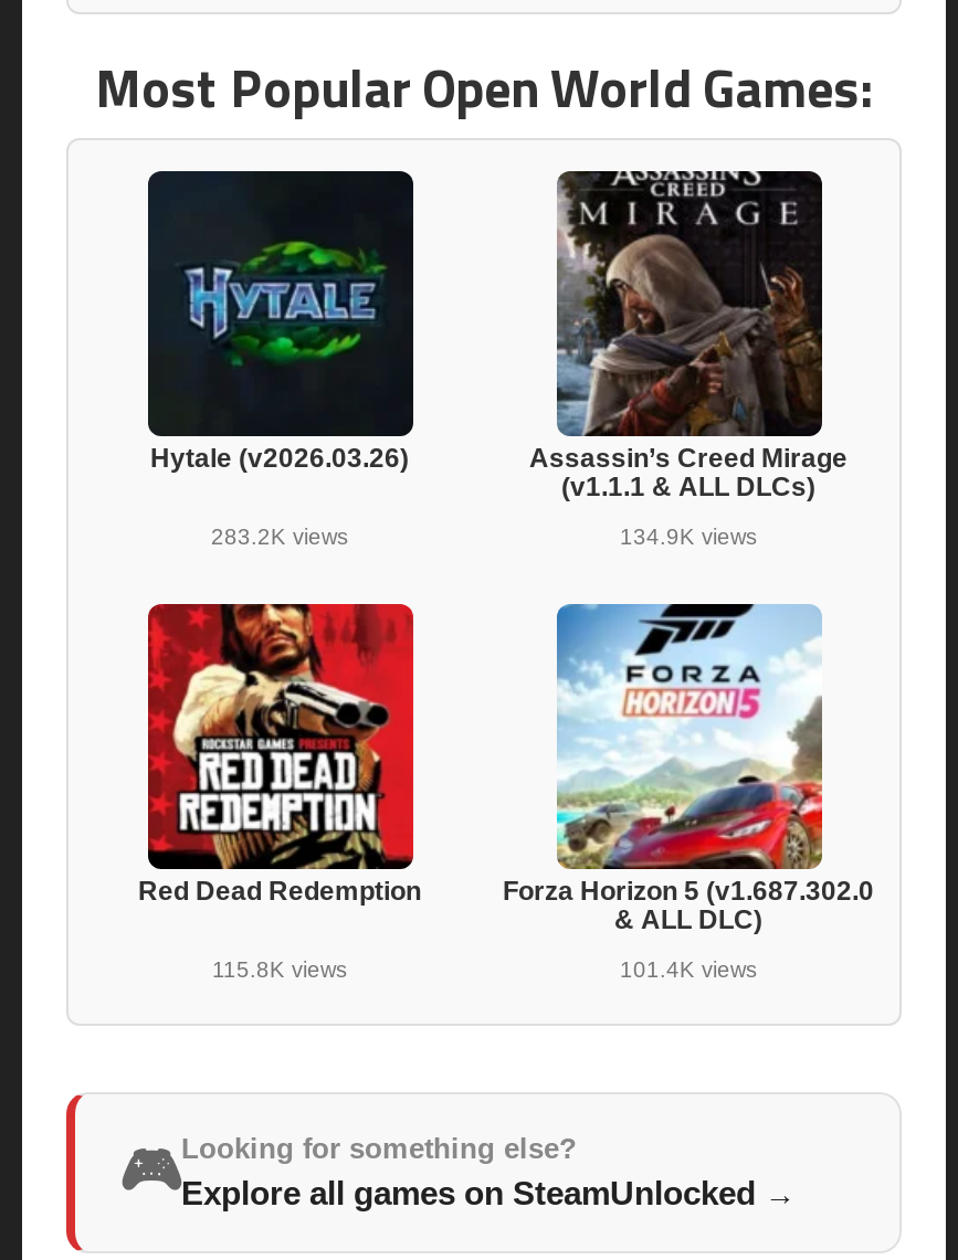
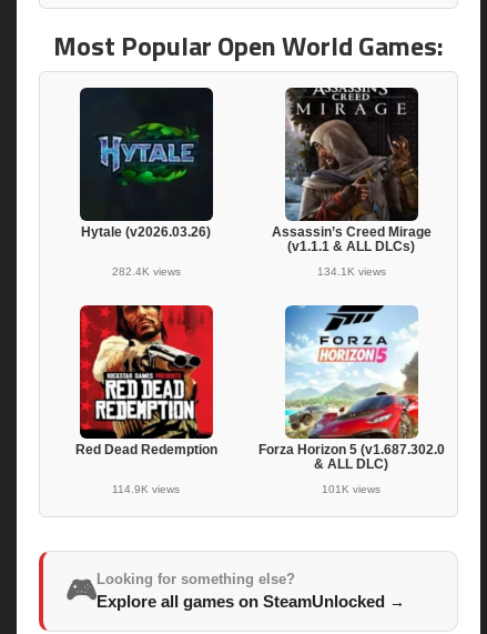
[211,525,348,550] 283.2K views -> [111,266,180,278] 282.4K views
[620,525,757,550] 134.9K views -> [317,266,385,278] 134.1K views
[212,958,347,983] 115.8K views -> [112,483,180,496] 114.9K views
[620,958,757,983] 101.4K views -> [322,483,381,496] 101K views

